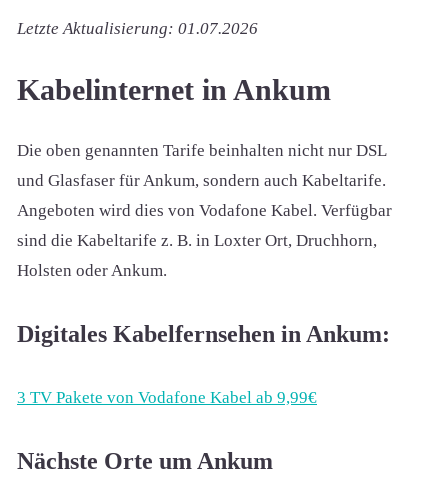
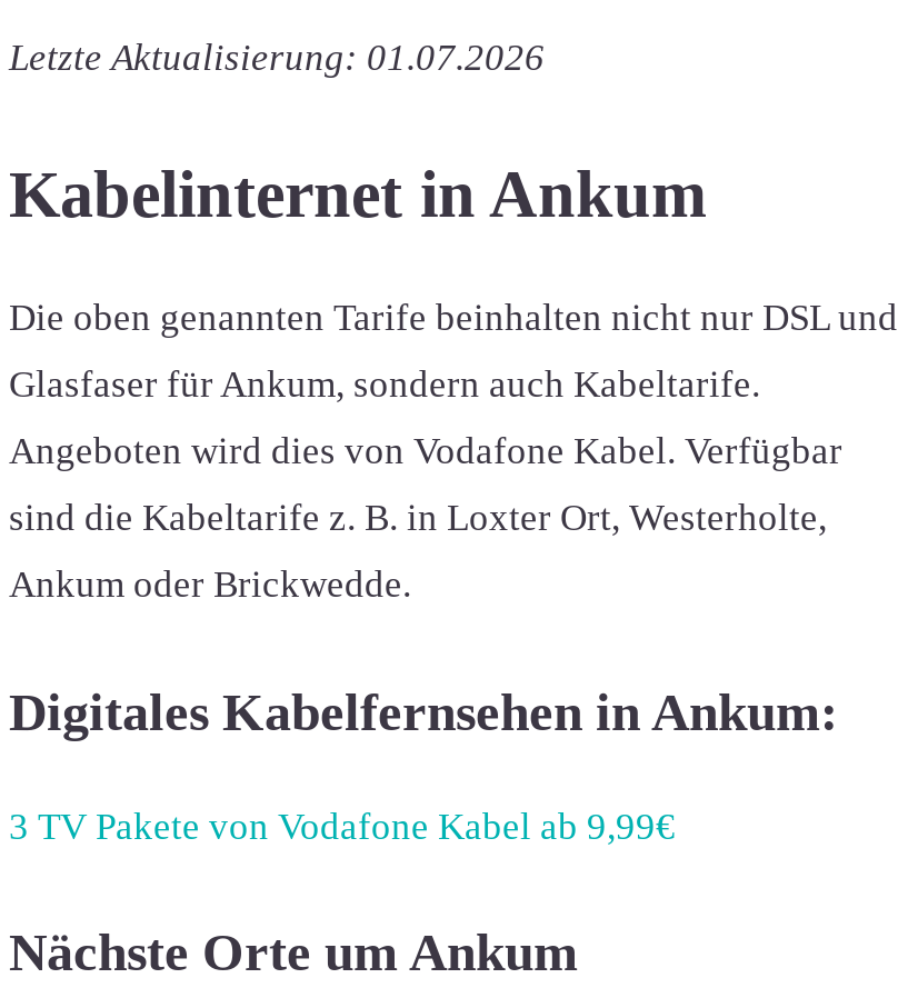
[17,231,377,250] sind die Kabeltarife z. B. in Loxter Ort, Druchhorn, -> [9,497,827,539] sind die Kabeltarife z. B. in Loxter Ort, Westerholte,
[17,261,167,280] Holsten oder Ankum. -> [9,563,411,605] Ankum oder Brickwedde.

